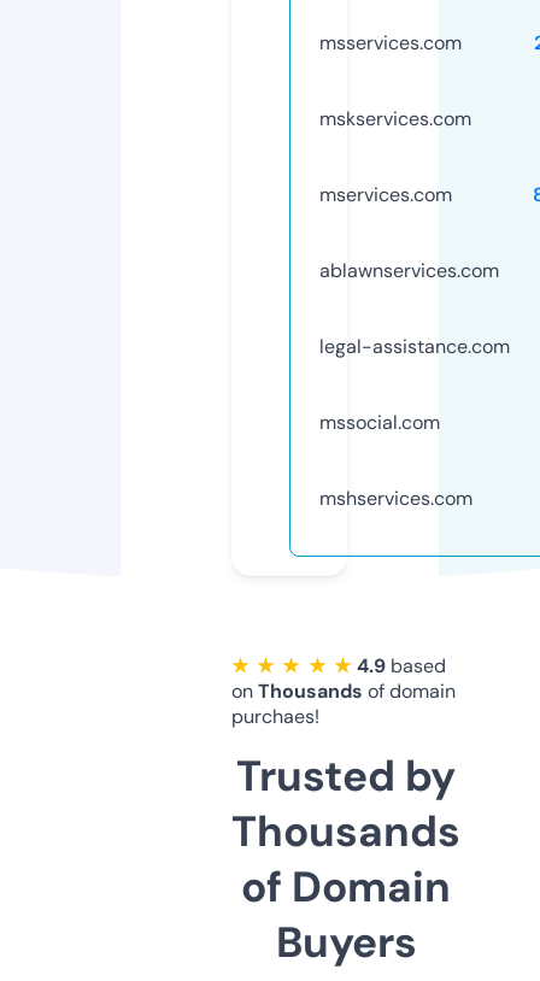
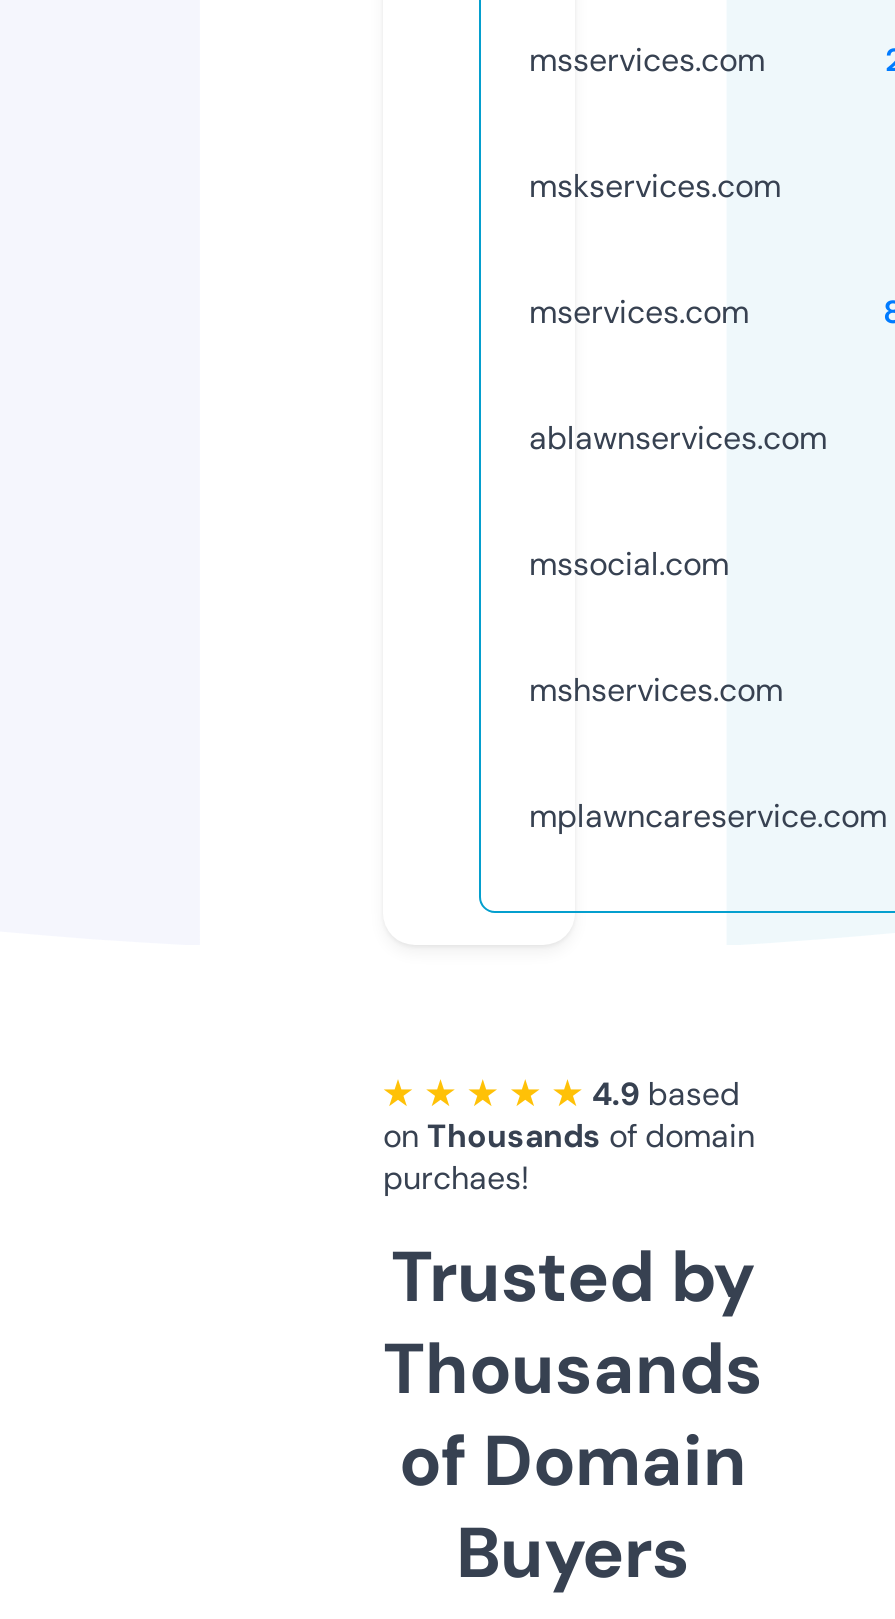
[319,334,510,359] legal-assistance.com -> none
moved [319,410,472,511] -> [529,543,783,711]: mssocial.com | mshservices.com
none -> [529,795,887,837] mplawncareservice.com

